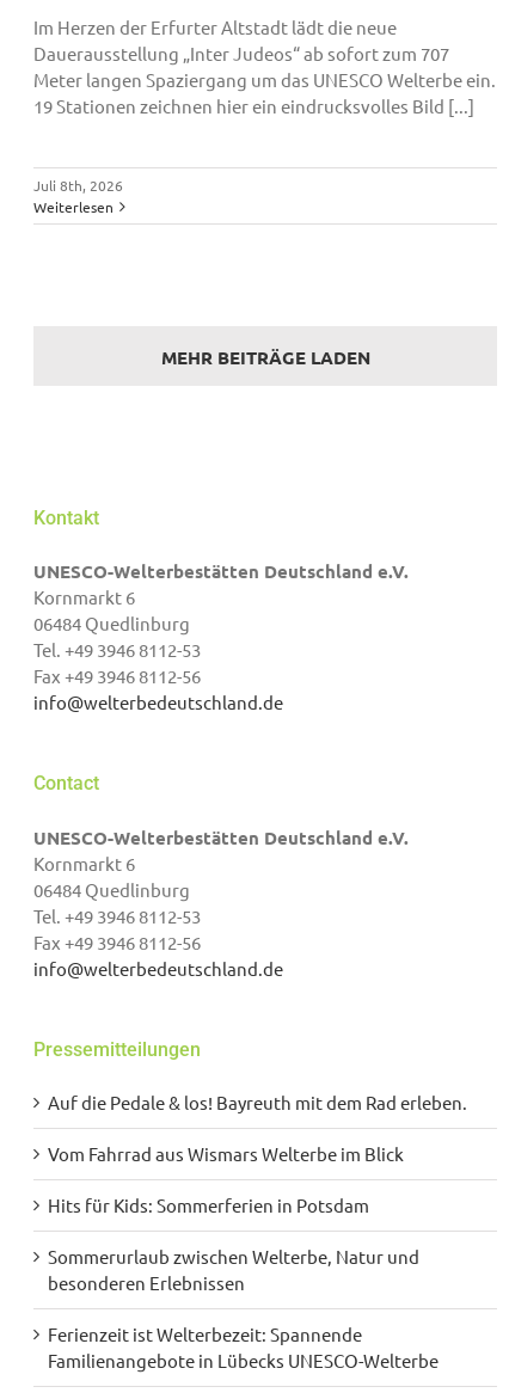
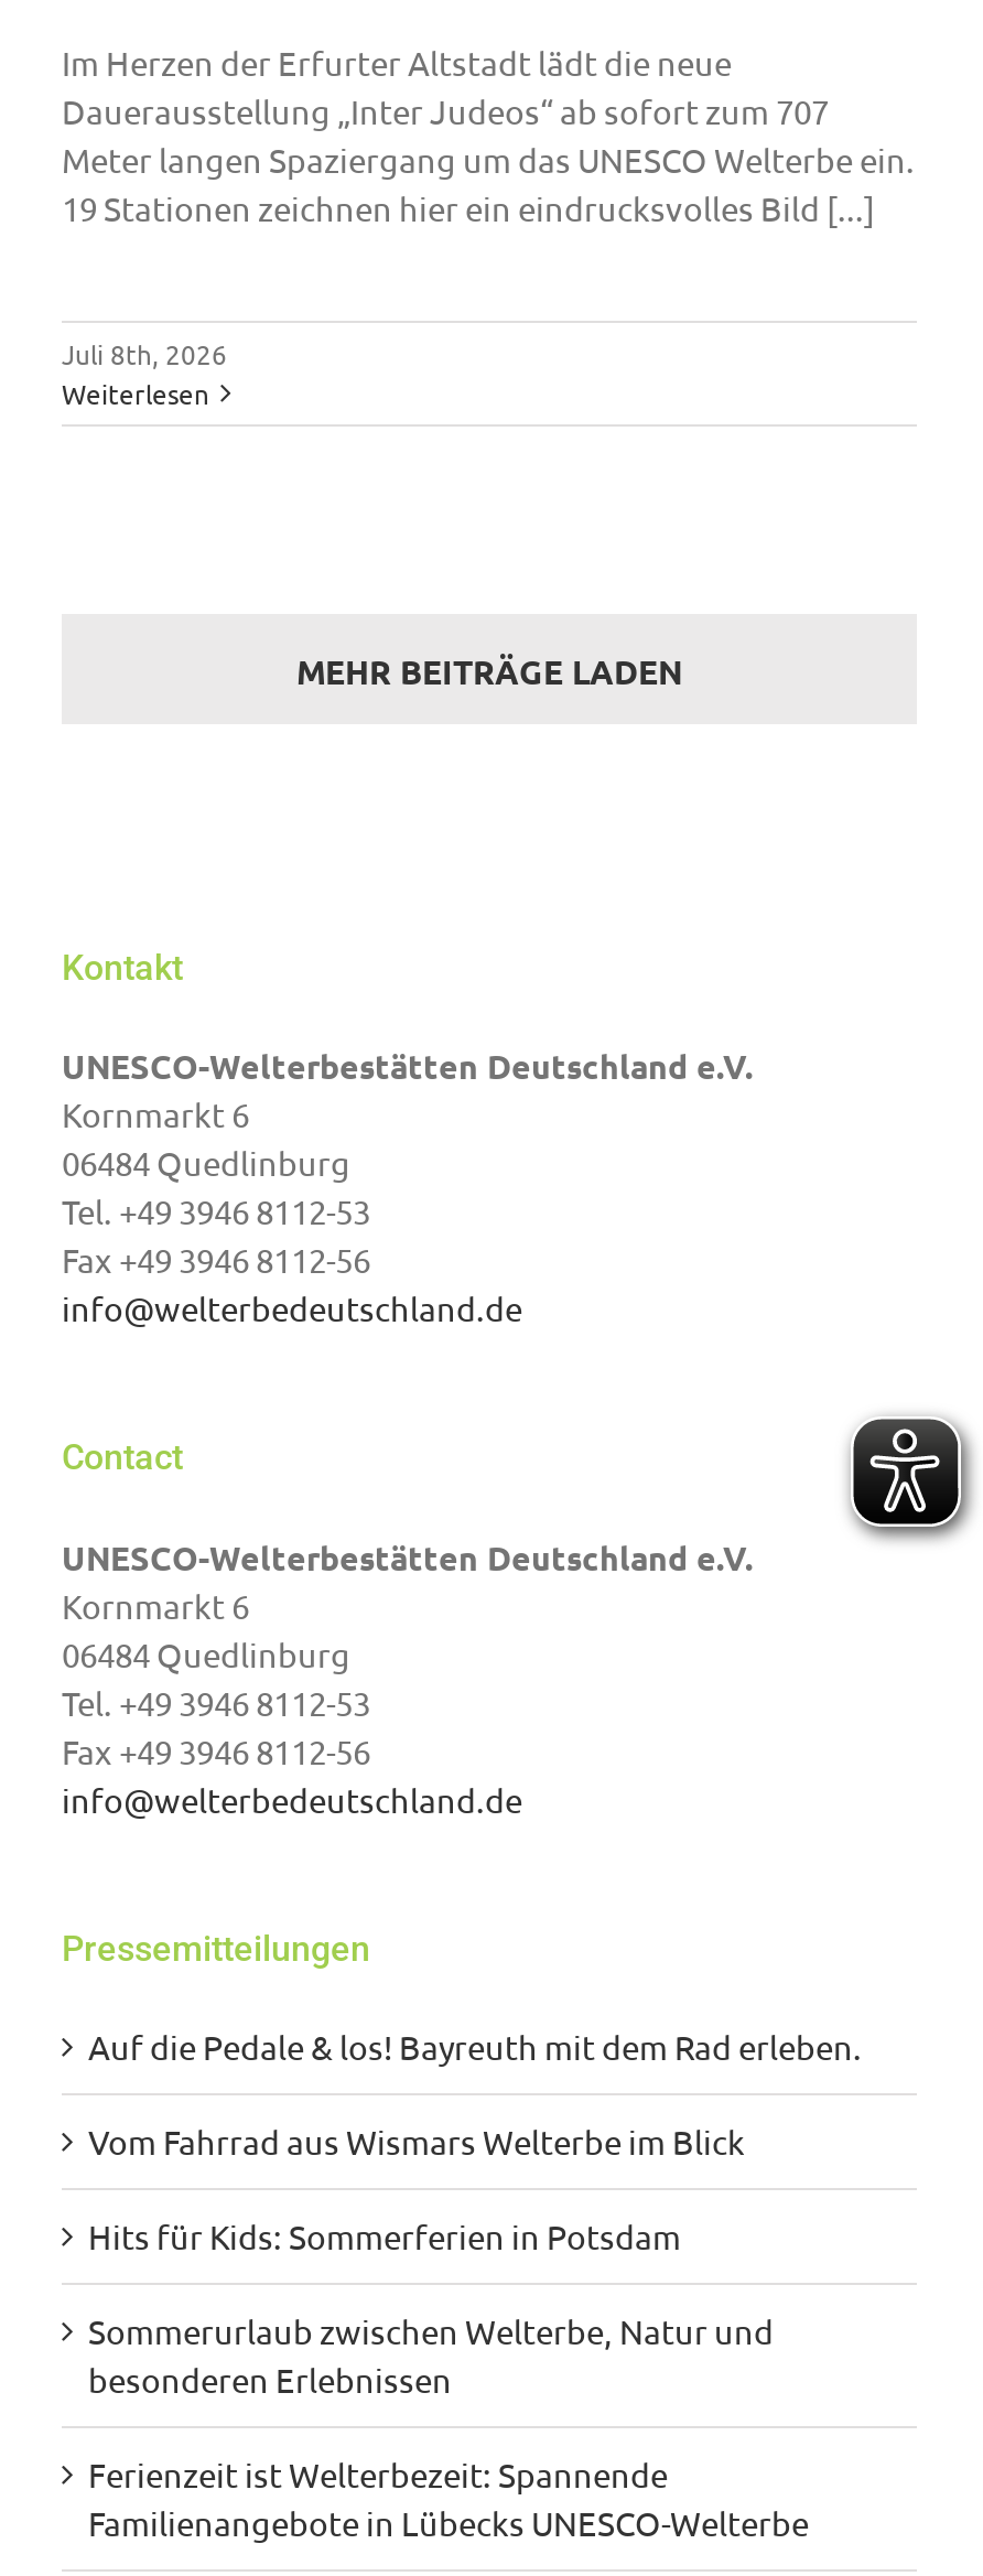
none -> [844,1412,976,1544] [image]

